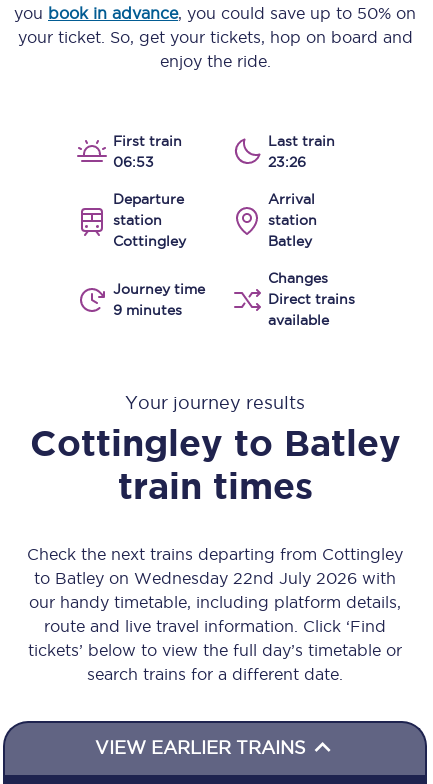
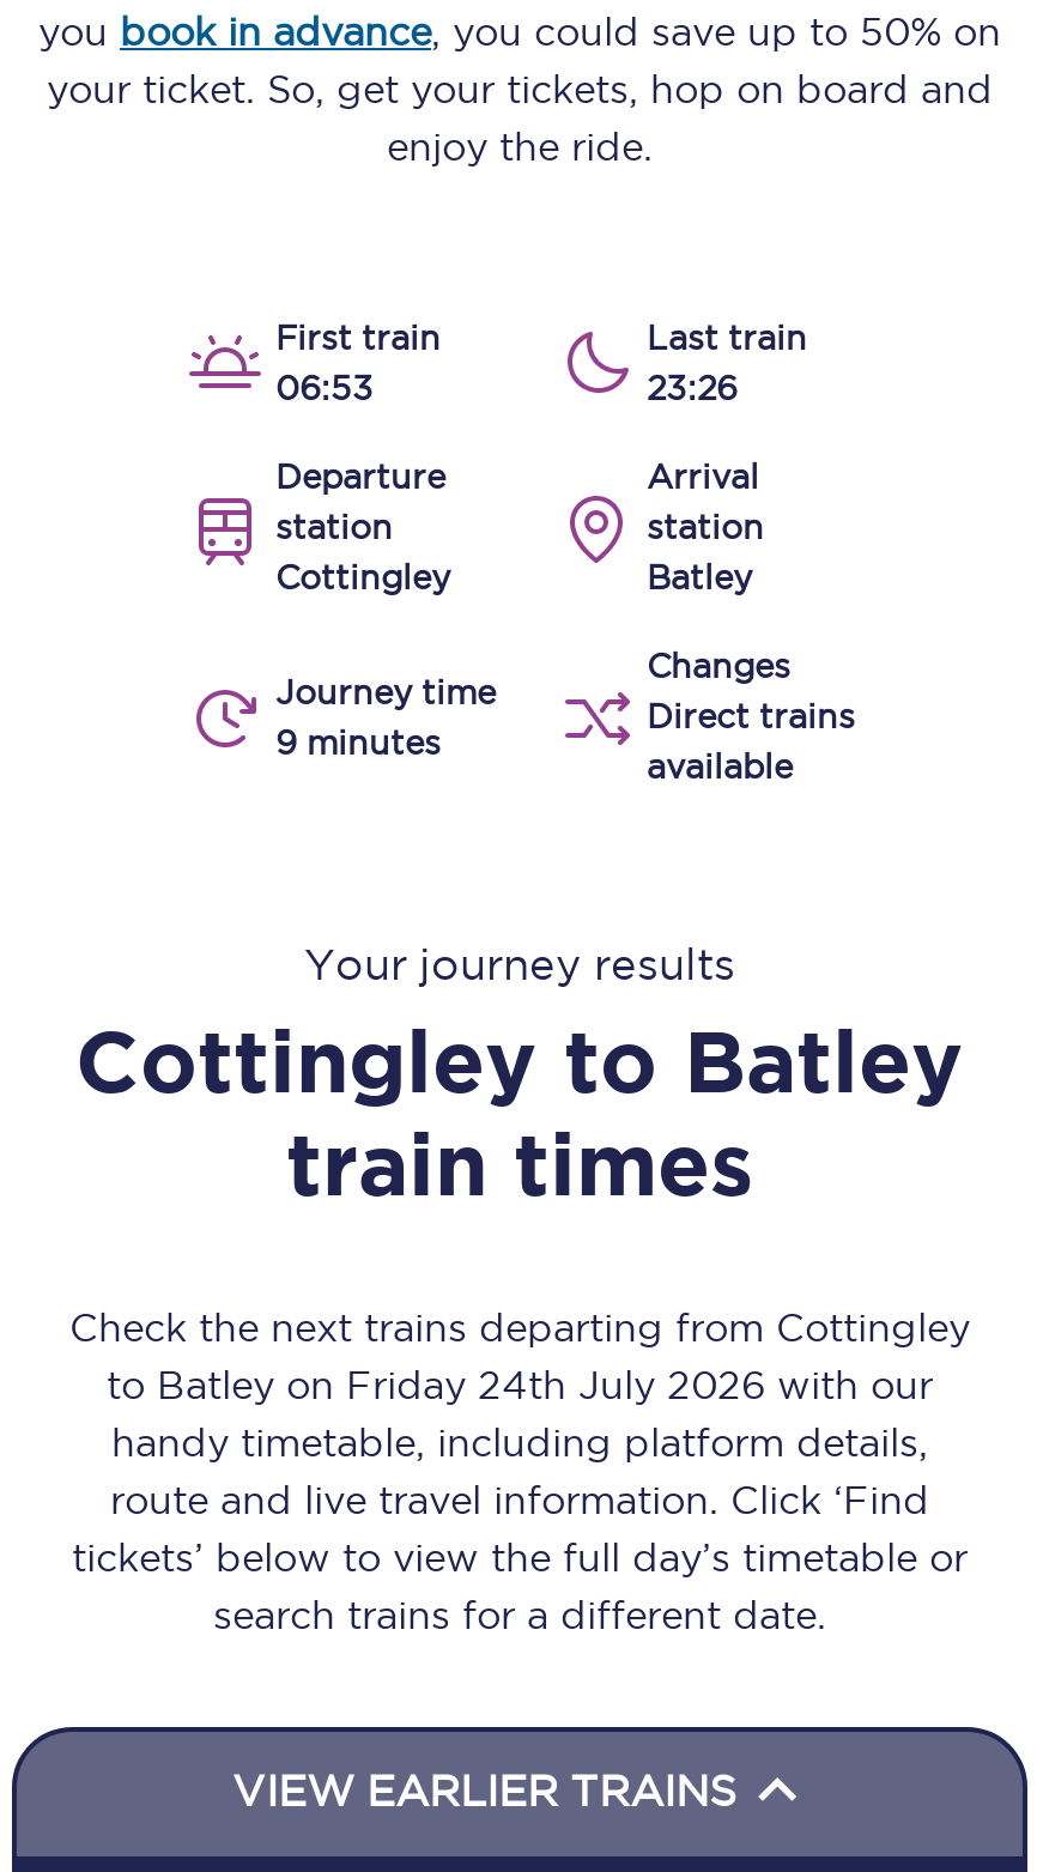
[29,569,401,611] to Batley on Wednesday 22nd July 2026 with | our handy timetable, including platform details, -> [107,1363,933,1464] to Batley on Friday 24th July 2026 with our | handy timetable, including platform details,

